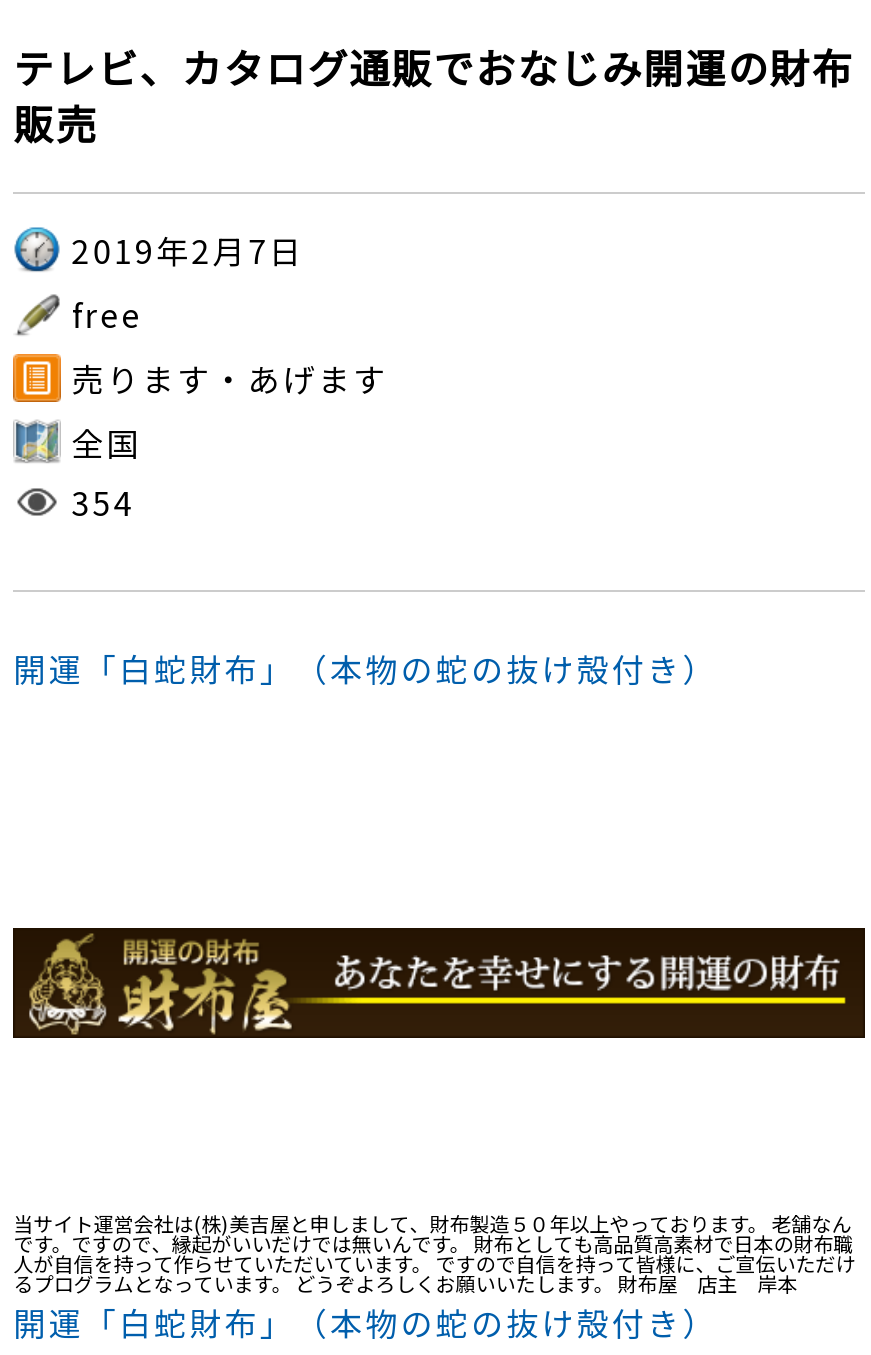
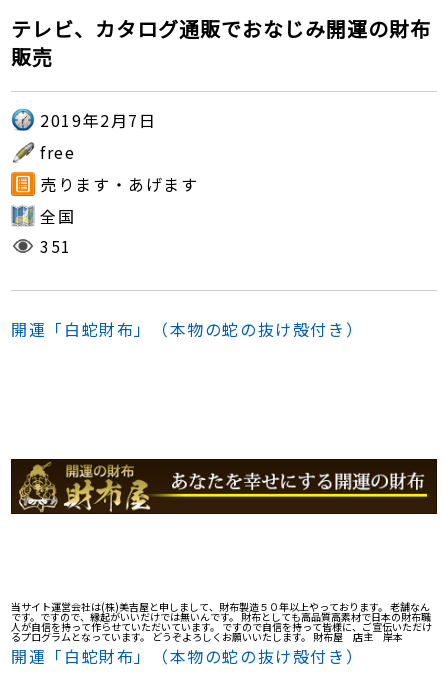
[71,479,135,527] 354 -> [40,234,72,258] 351

